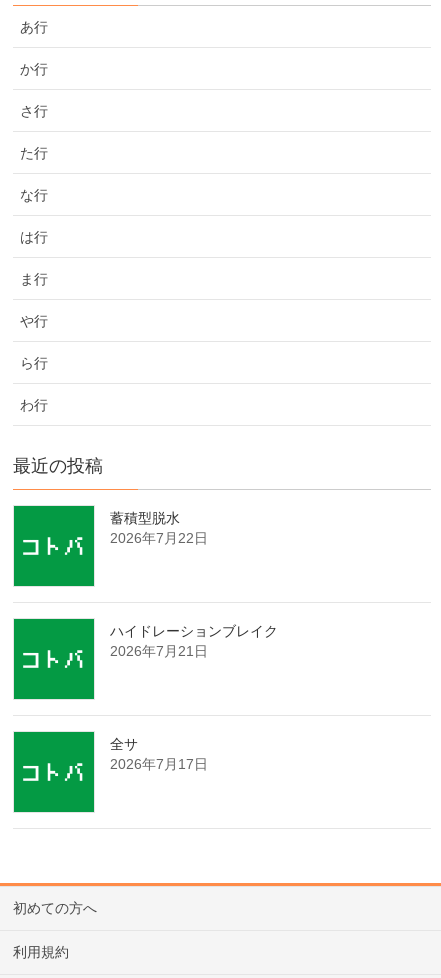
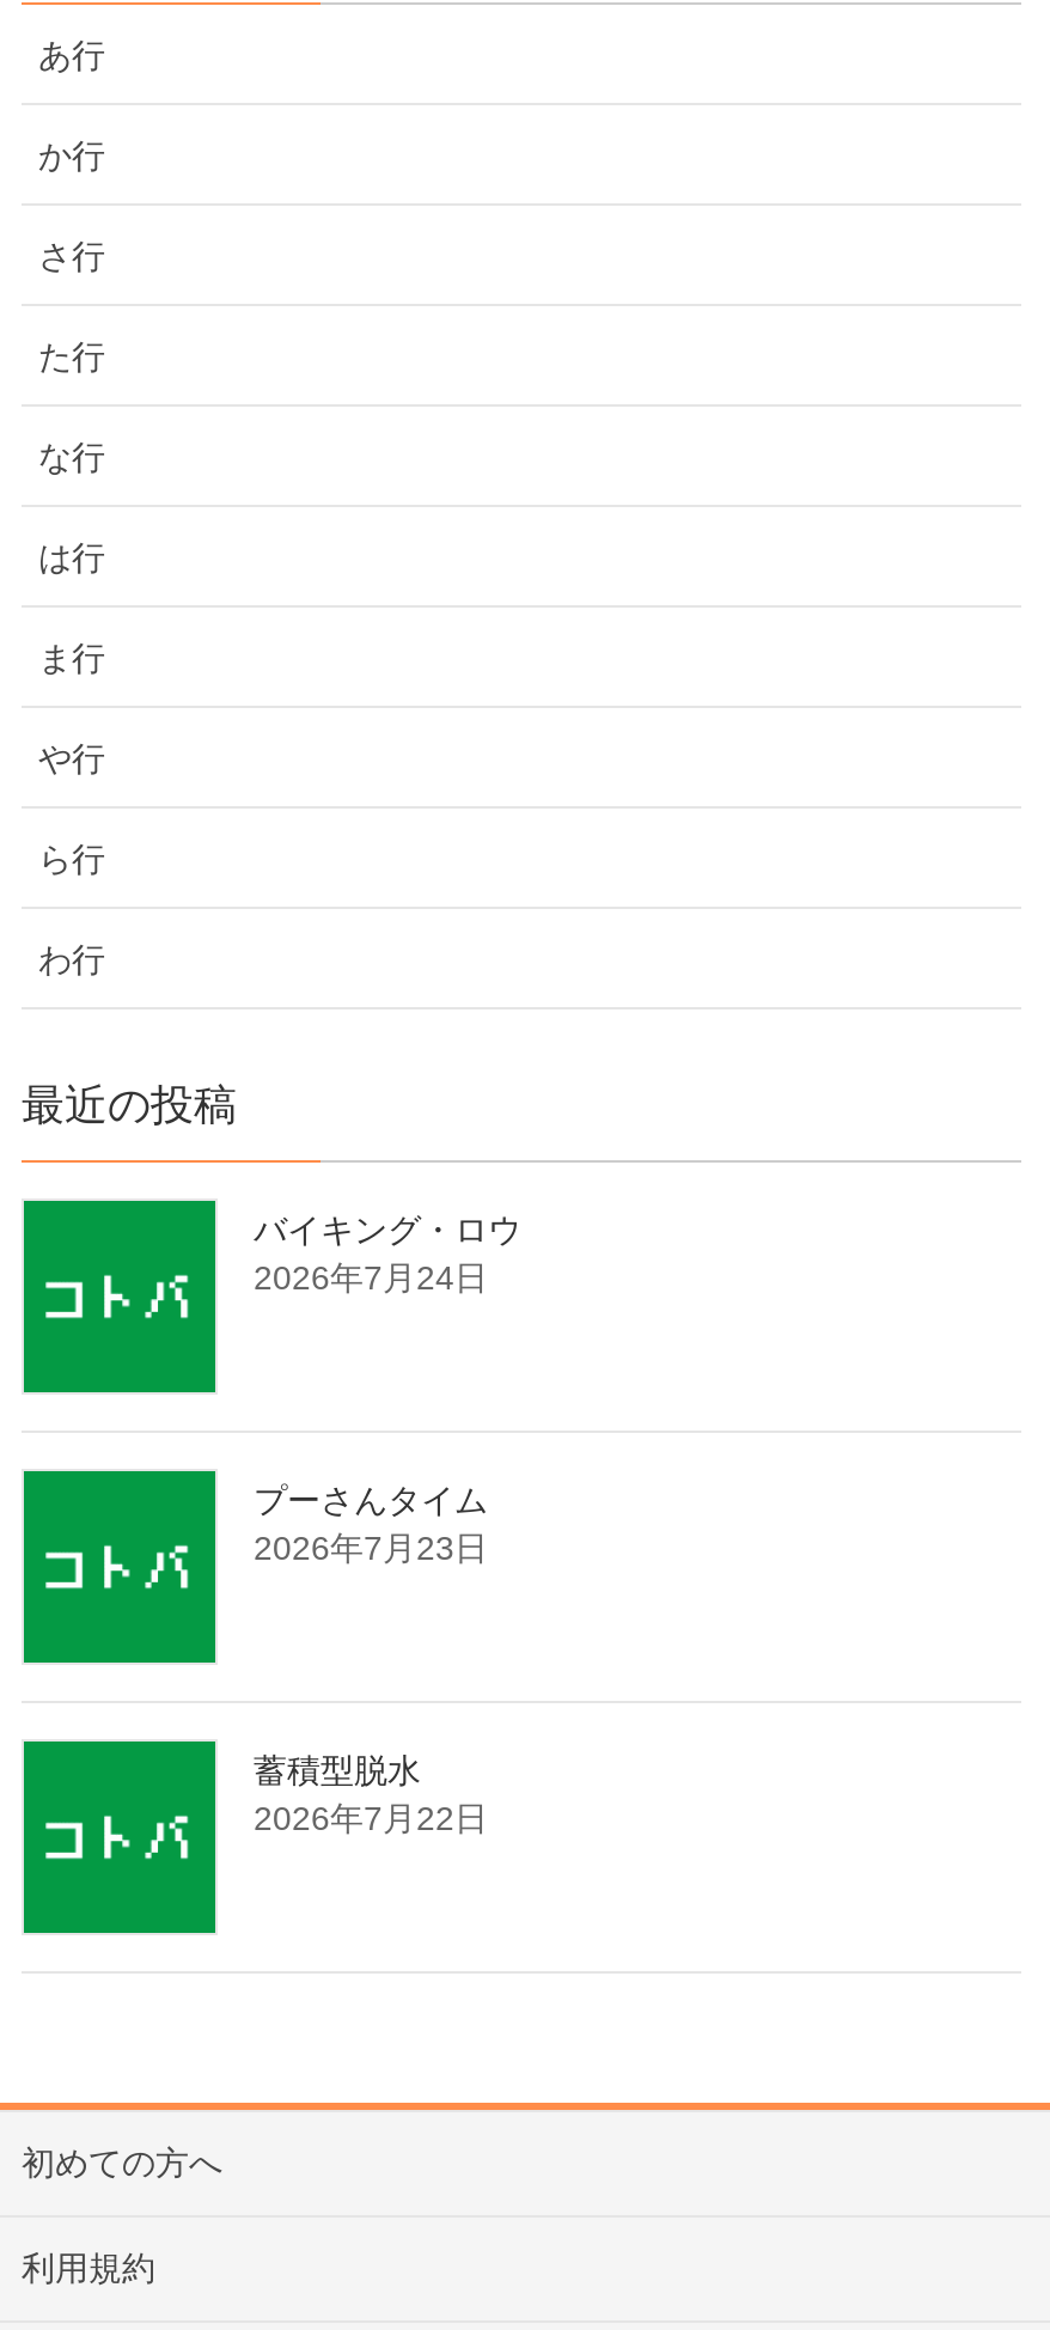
none -> [254,1210,521,1296] バイキング・ロウ | 2026年7月24日
none -> [254,1481,488,1567] プーさんタイム | 2026年7月23日
moved [110,510,208,546] -> [254,1751,488,1837]: 蓄積型脱水 | 2026年7月22日
[110,623,278,659] ハイドレーションブレイク | 2026年7月21日 -> none
[110,736,208,772] 全サ | 2026年7月17日 -> none

